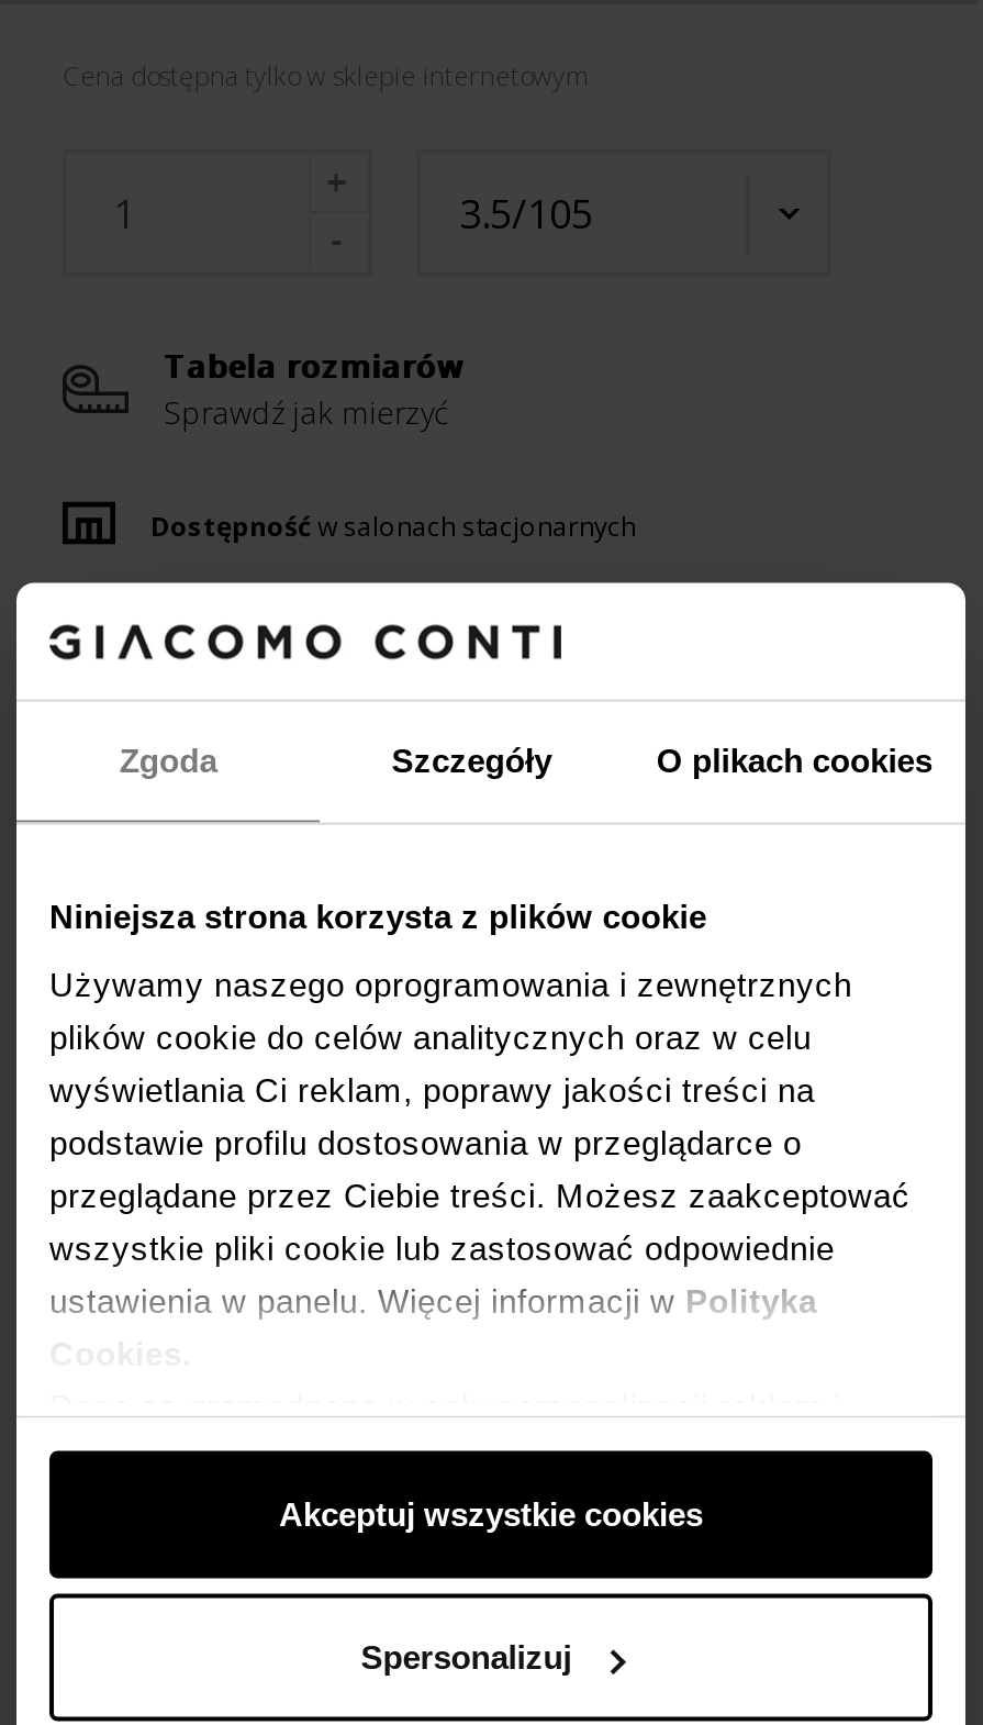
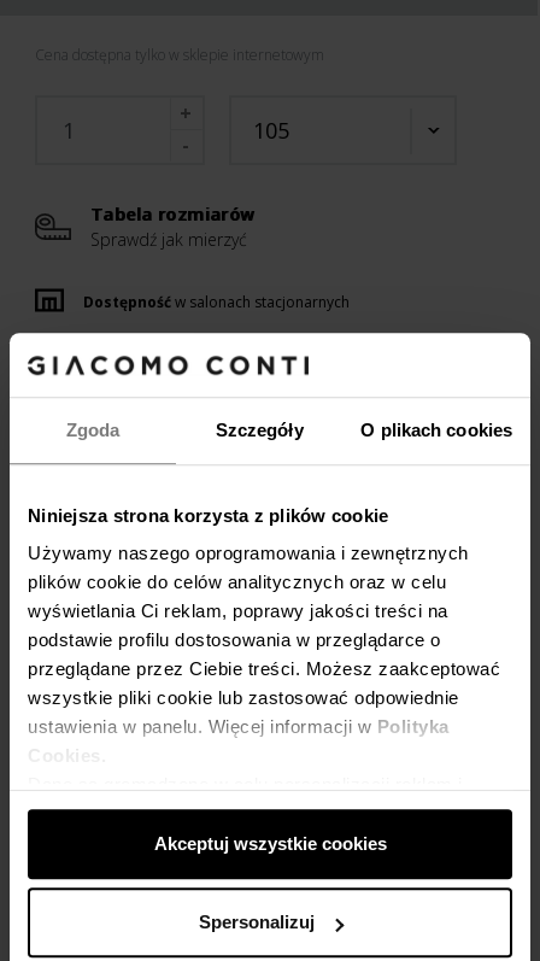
[459,187,593,240] 3.5/105 -> [253,116,289,145] 105

